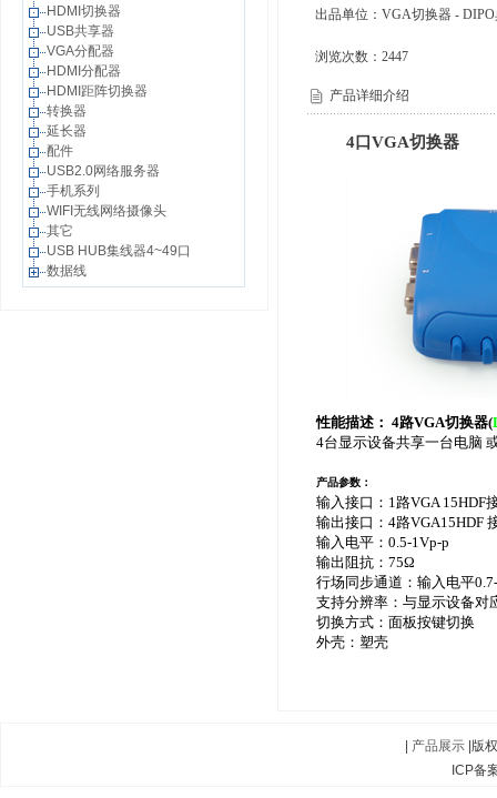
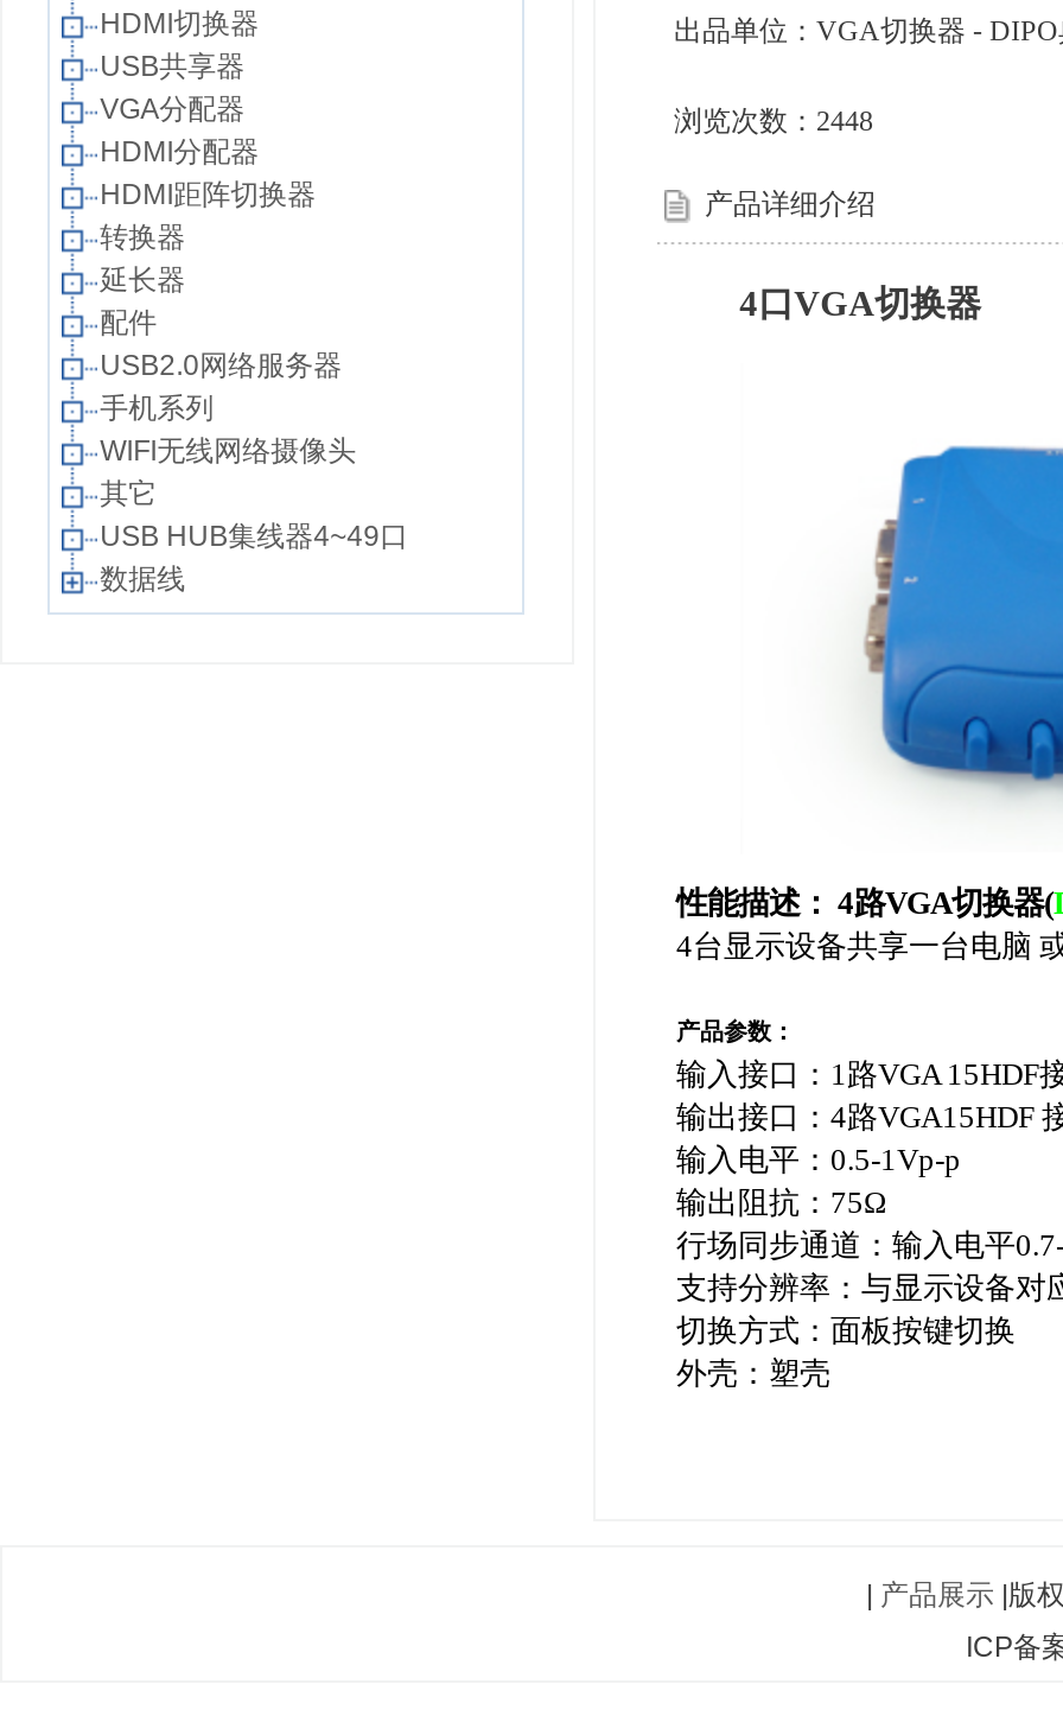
[315,49,408,64] 浏览次数：2447 -> [674,104,873,138] 浏览次数：2448

